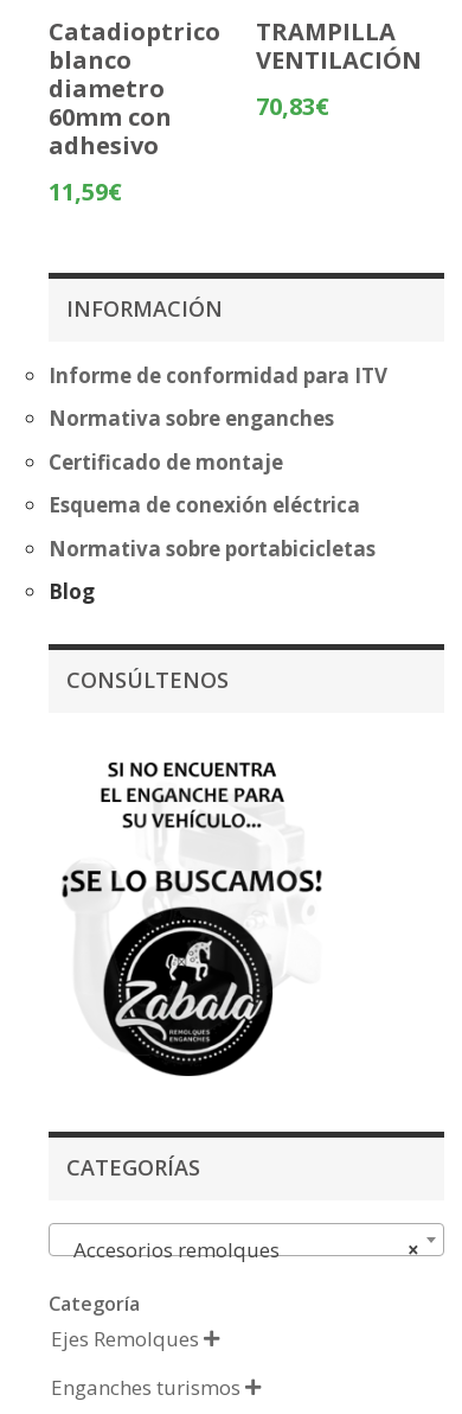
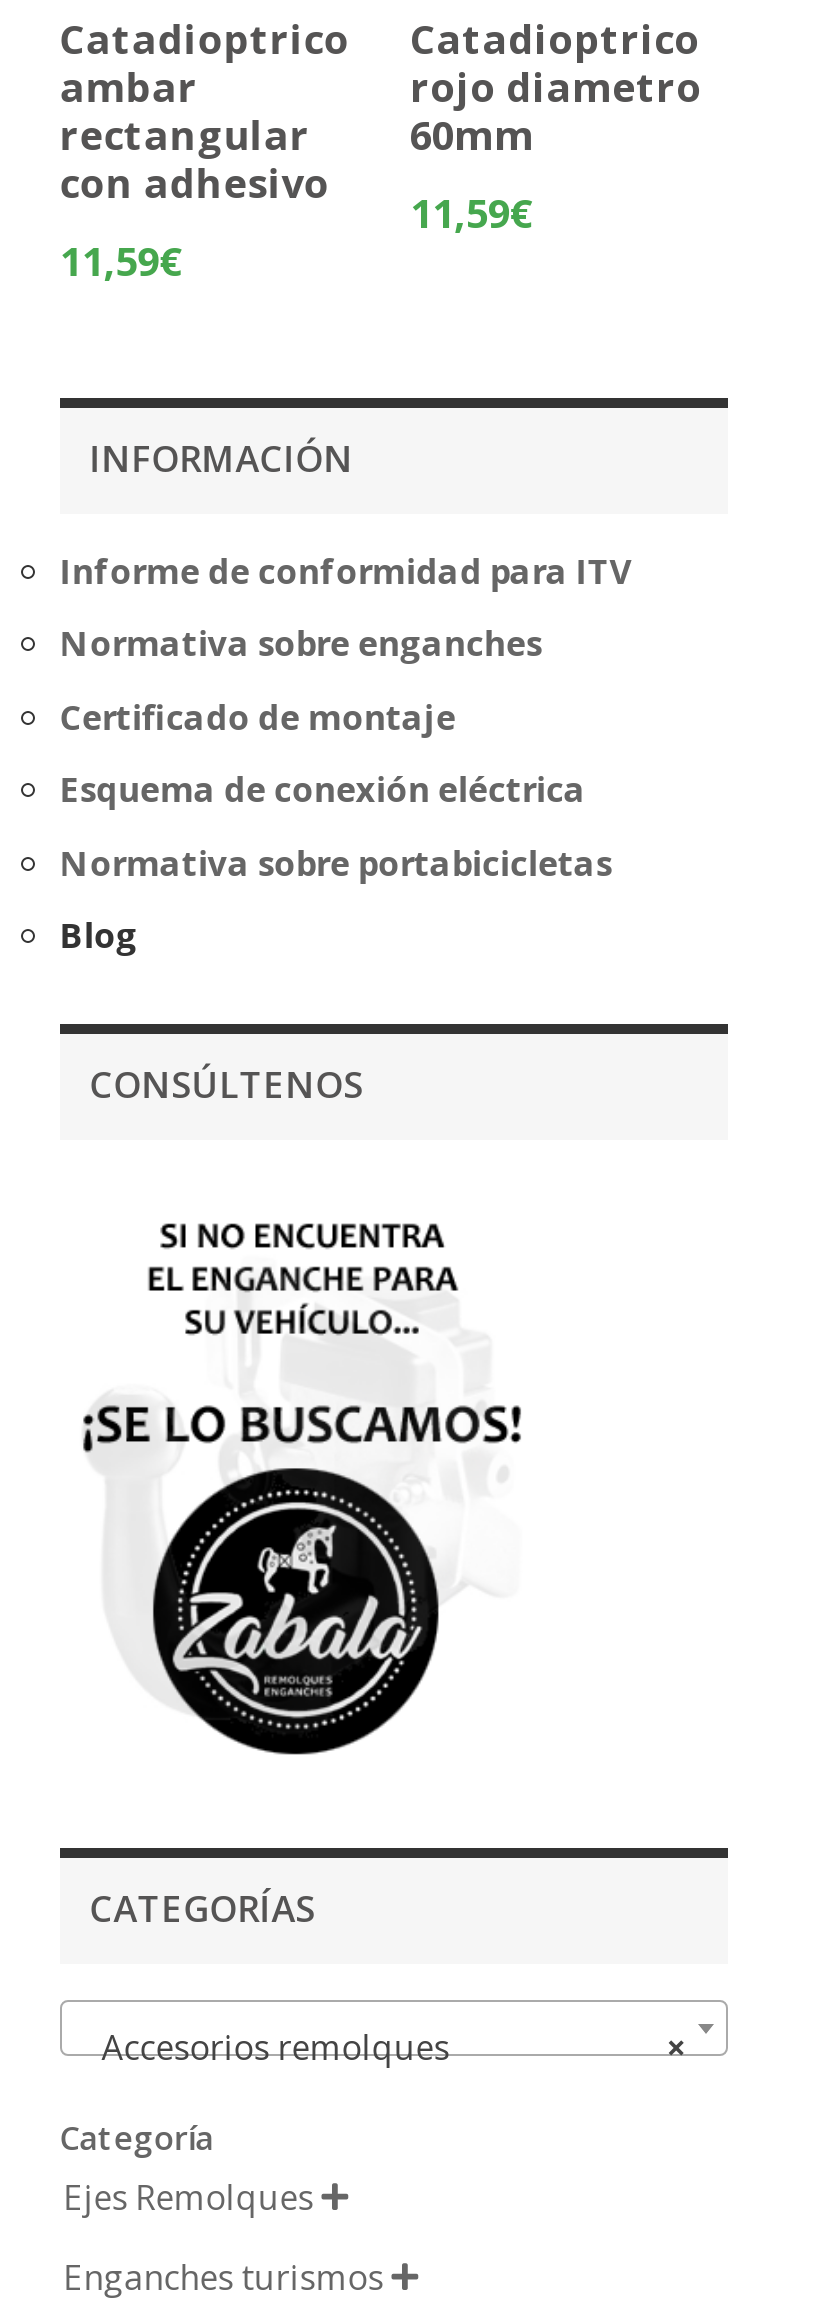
[256,15,422,122] TRAMPILLA | VENTILACIÓN | 70,83€ -> [410,11,702,239] Catadioptrico | rojo diametro | 60mm | 11,59€
[48,44,172,161] blanco | diametro | 60mm con | adhesivo -> [60,59,330,209] ambar | rectangular | con adhesivo

